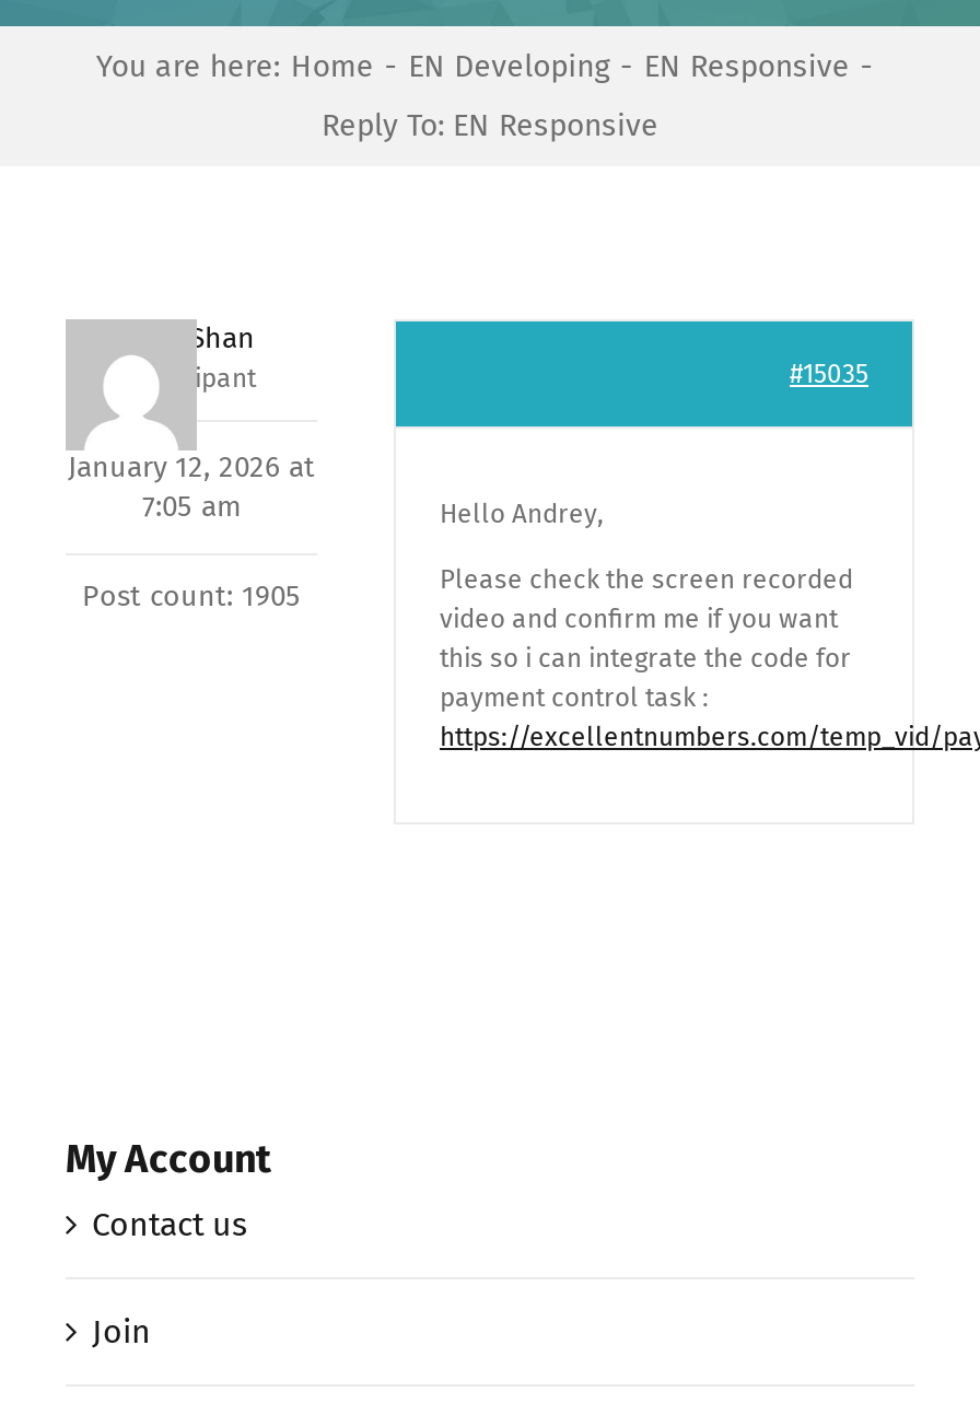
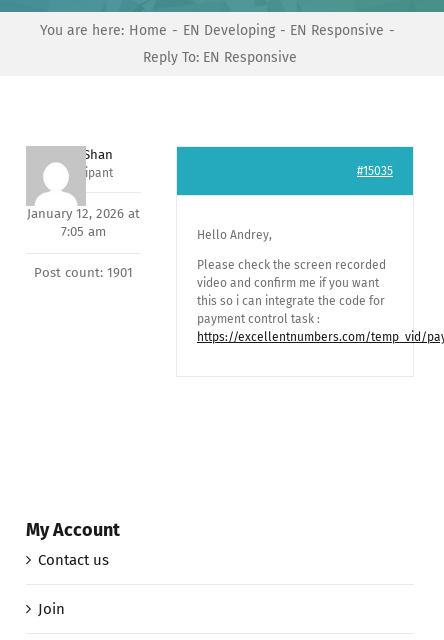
[82,580,301,612] Post count: 1905 -> [34,265,133,280] Post count: 1901

